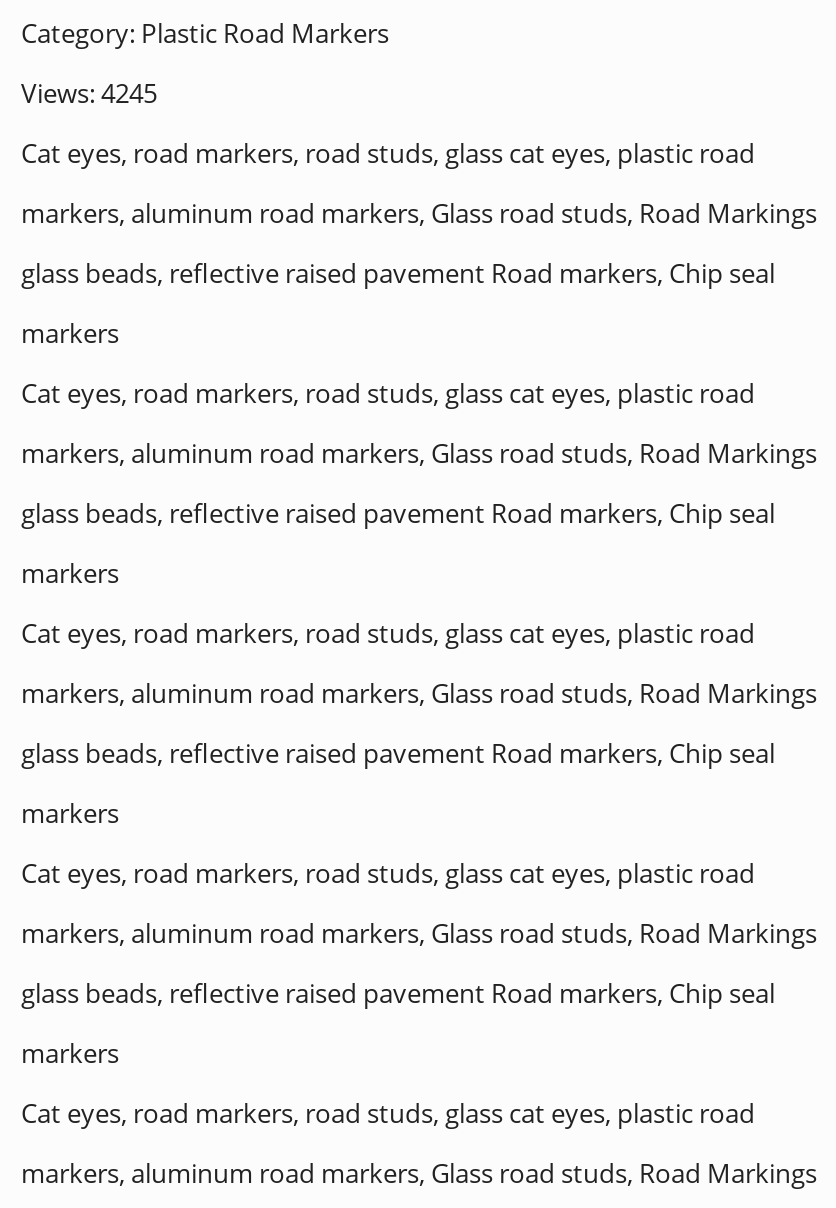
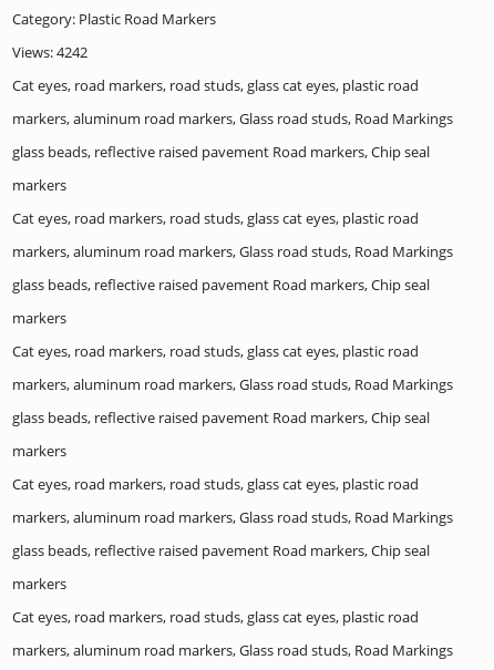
[21,75,157,111] Views: 4245 -> [13,42,88,62] Views: 4242

